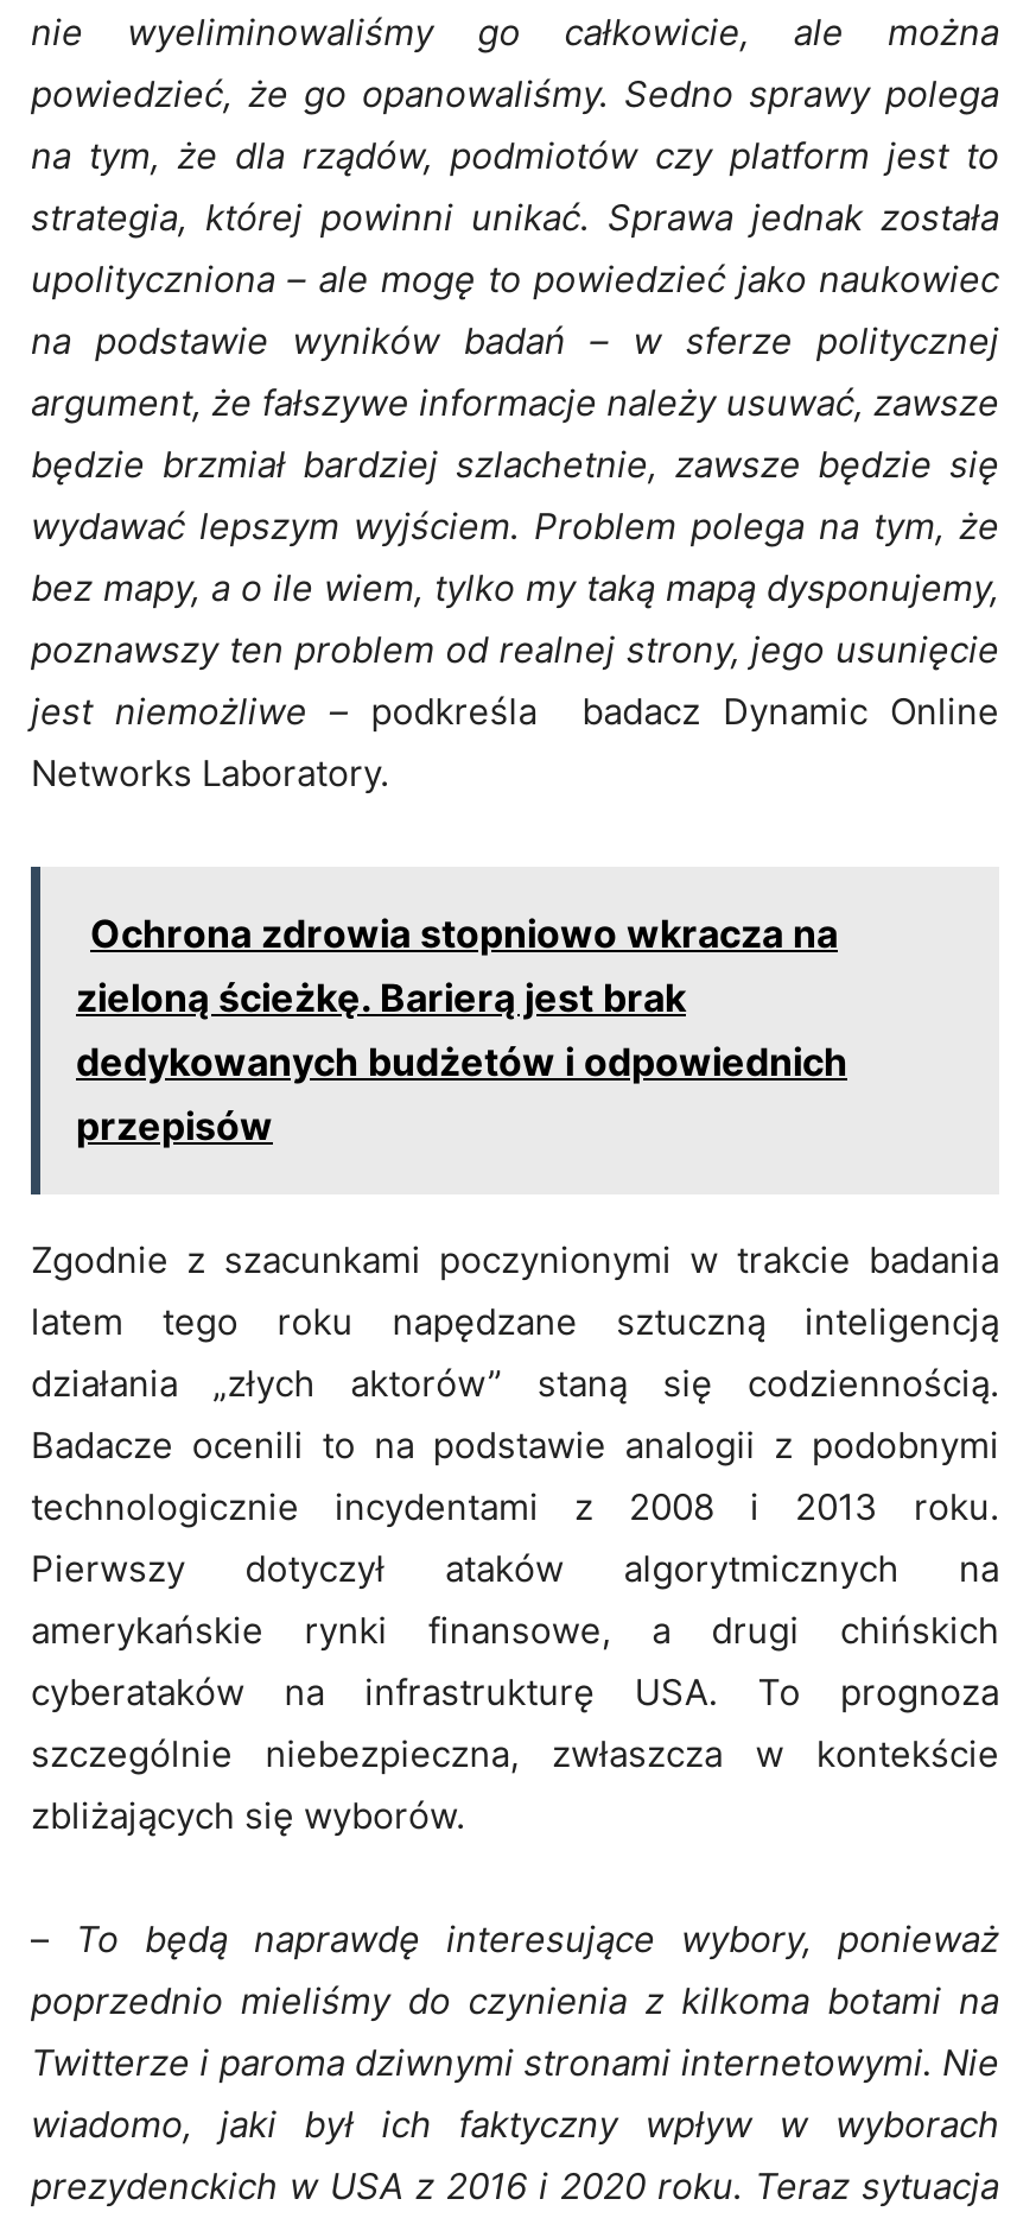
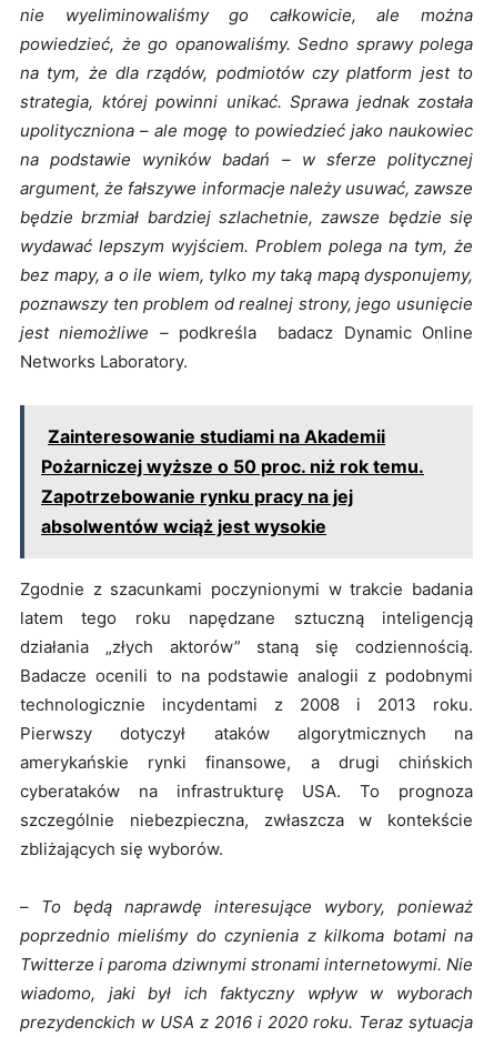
[76,910,847,1149] Ochrona zdrowia stopniowo wkracza na | zieloną ścieżkę. Barierą jest brak | dedykowanych budżetów i odpowiednich | przepisów -> [41,425,424,537] Zainteresowanie studiami na Akademii | Pożarniczej wyższe o 50 proc. niż rok temu. | Zapotrzebowanie rynku pracy na jej | absolwentów wciąż jest wysokie

